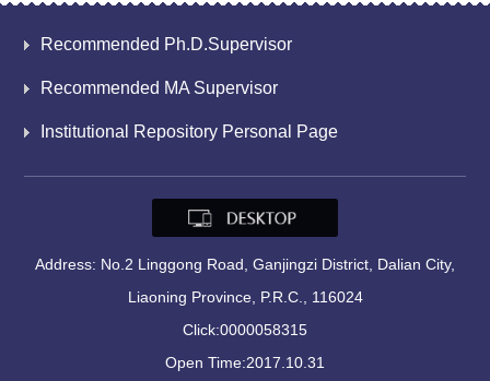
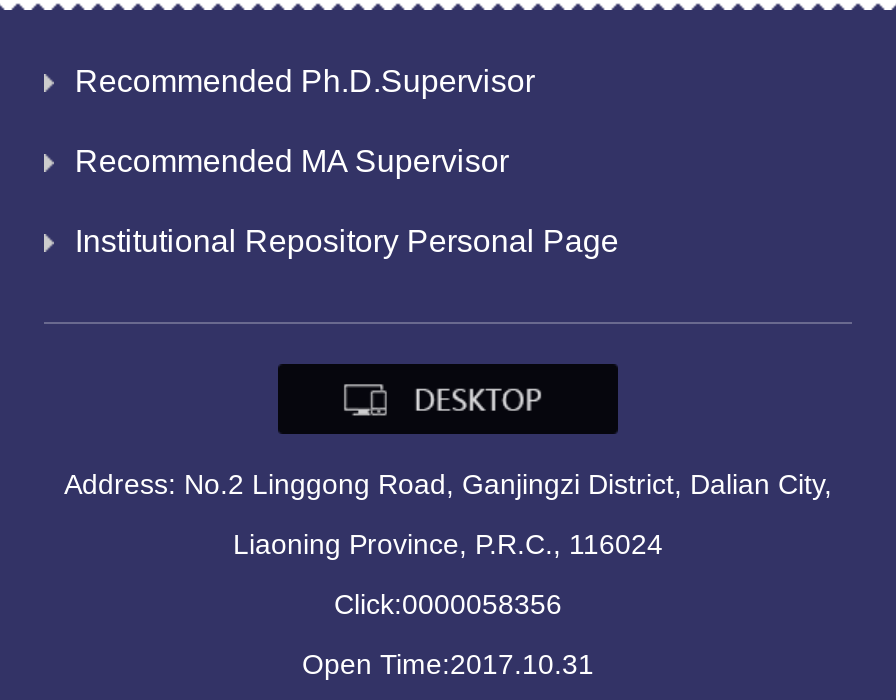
[183,321,307,339] Click:0000058315 -> [334,589,562,621] Click:0000058356

